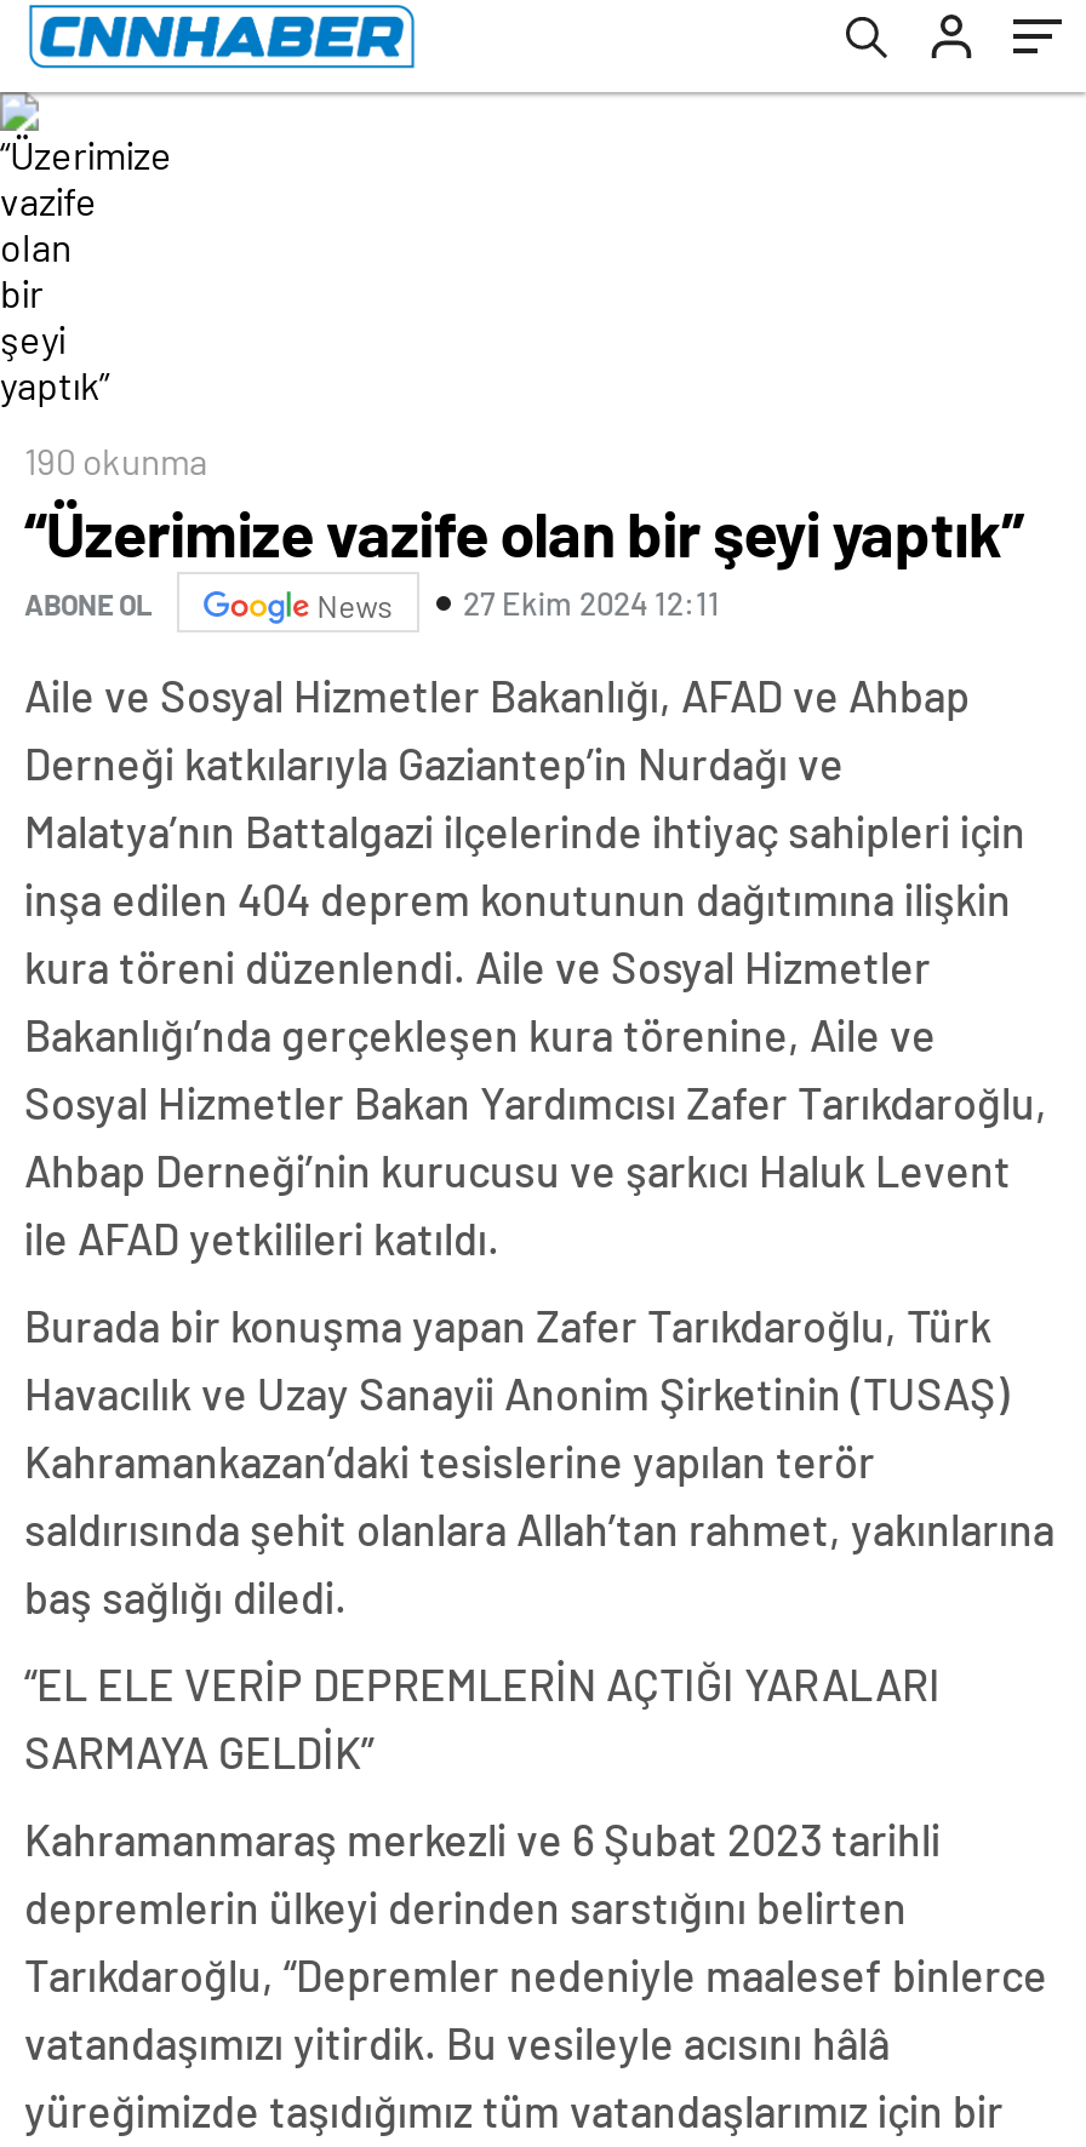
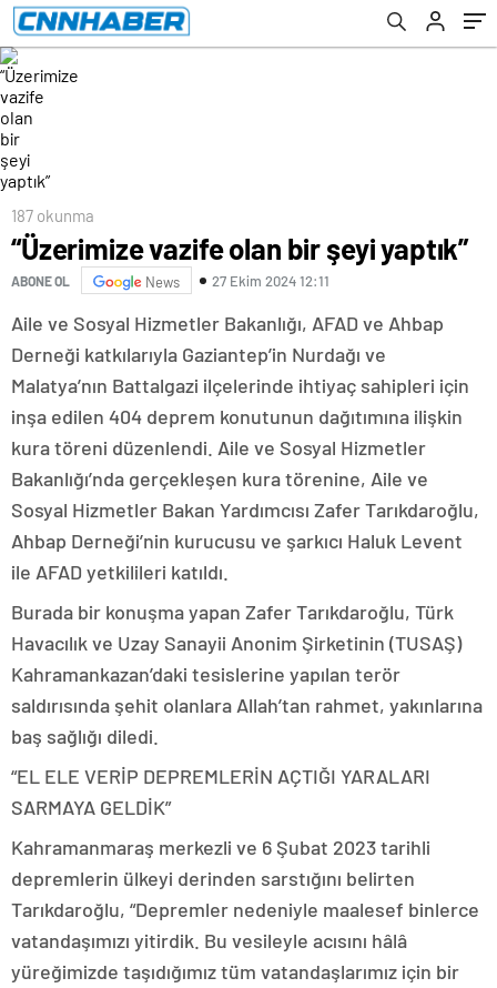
[24,439,208,482] 190 okunma -> [11,205,94,225] 187 okunma

